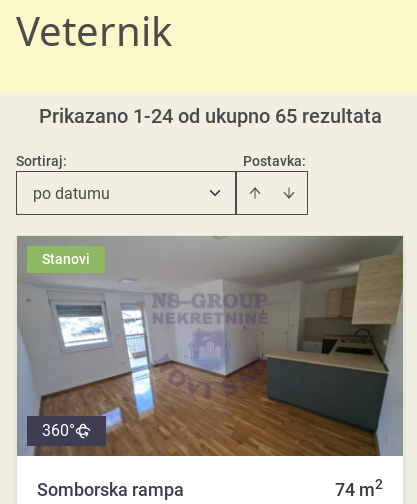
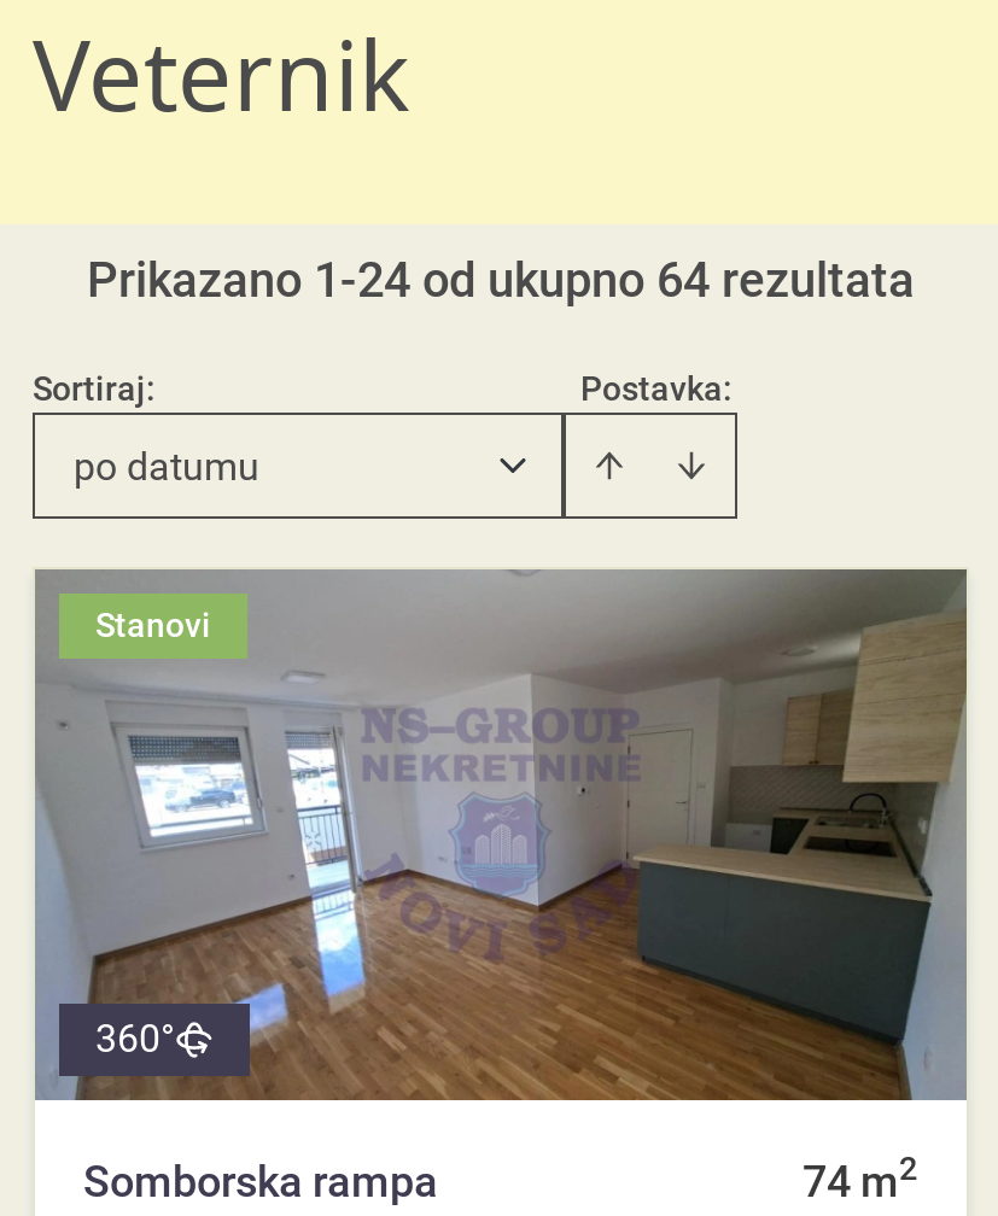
[38,104,381,128] Prikazano 1-24 od ukupno 65 rezultata -> [87,251,915,309] Prikazano 1-24 od ukupno 64 rezultata

